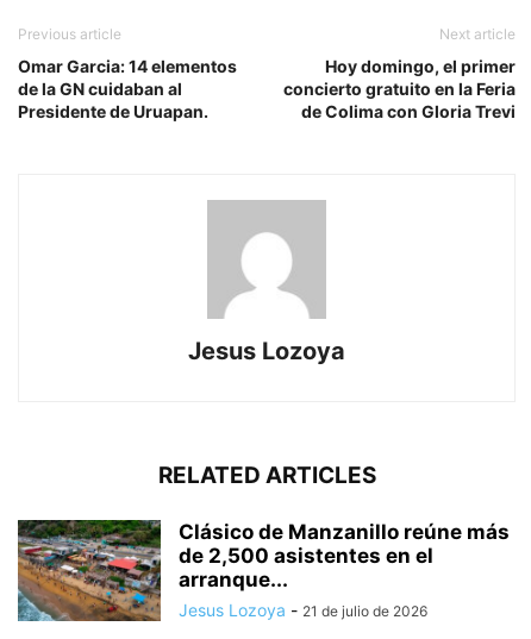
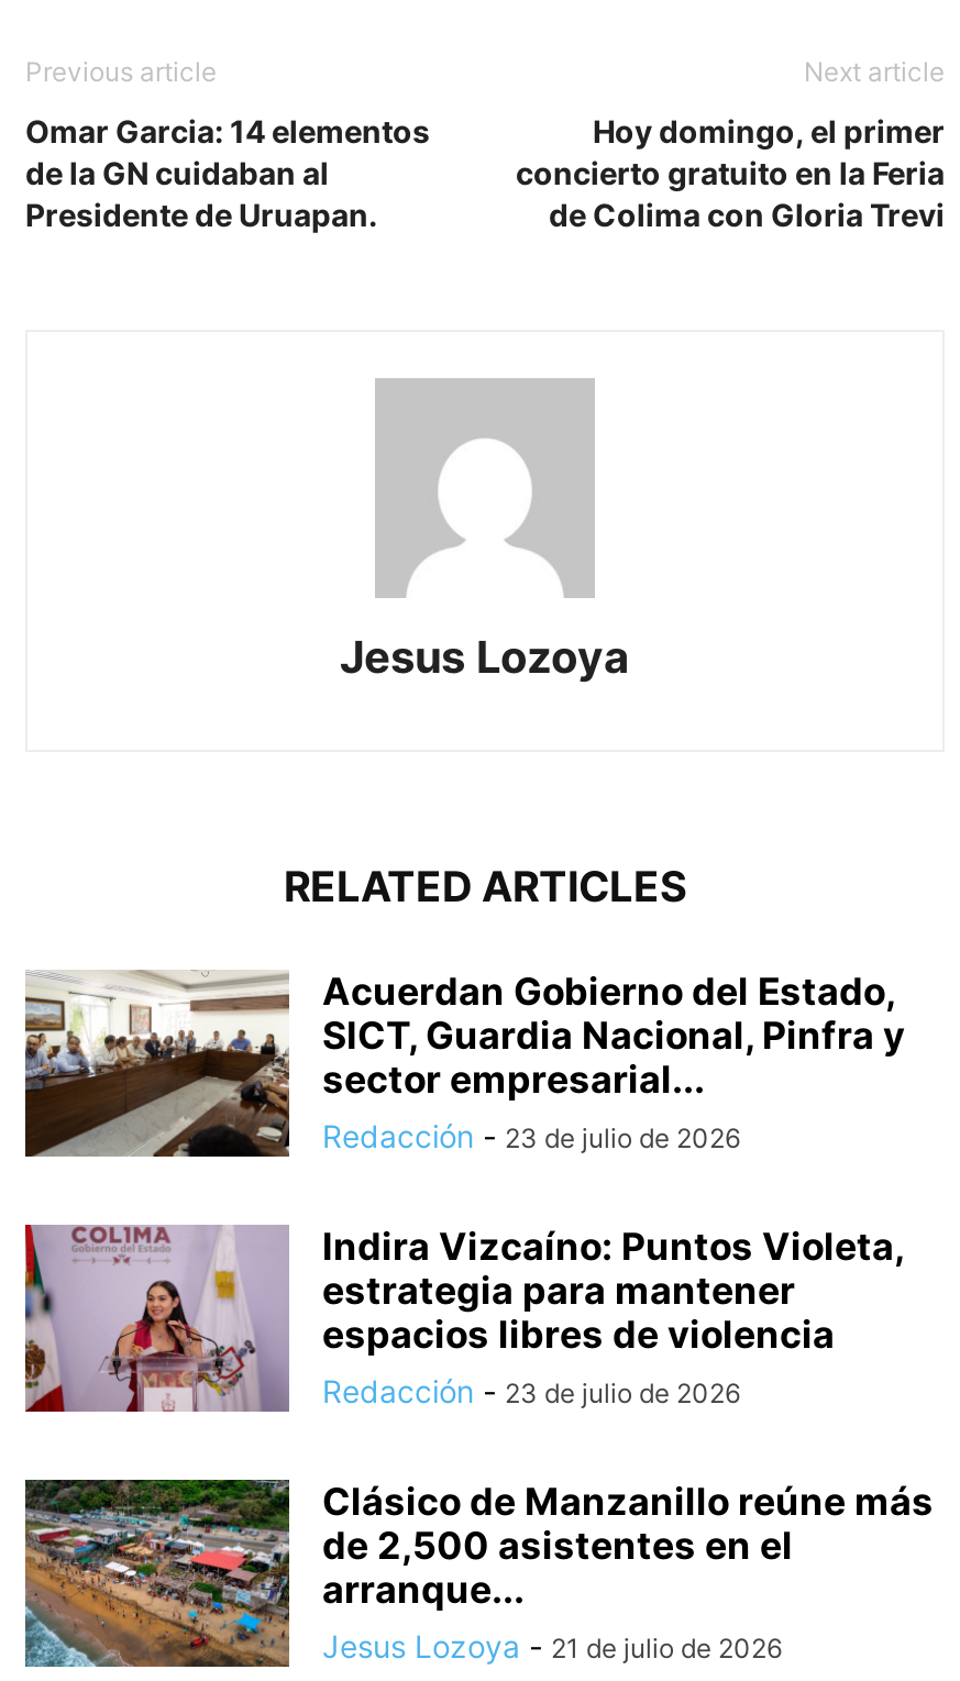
none -> [23,970,905,1410] [image] | Acuerdan Gobierno del Estado, | SICT, Guardia Nacional, Pinfra y | sector empresarial... | Redacción - 23 de julio de 2026 | Indira Vizcaíno: Puntos Violeta, | estrategia para mantener | espacios libres de violencia | Redacción - 23 de julio de 2026
none -> [23,1223,291,1414] [image]

